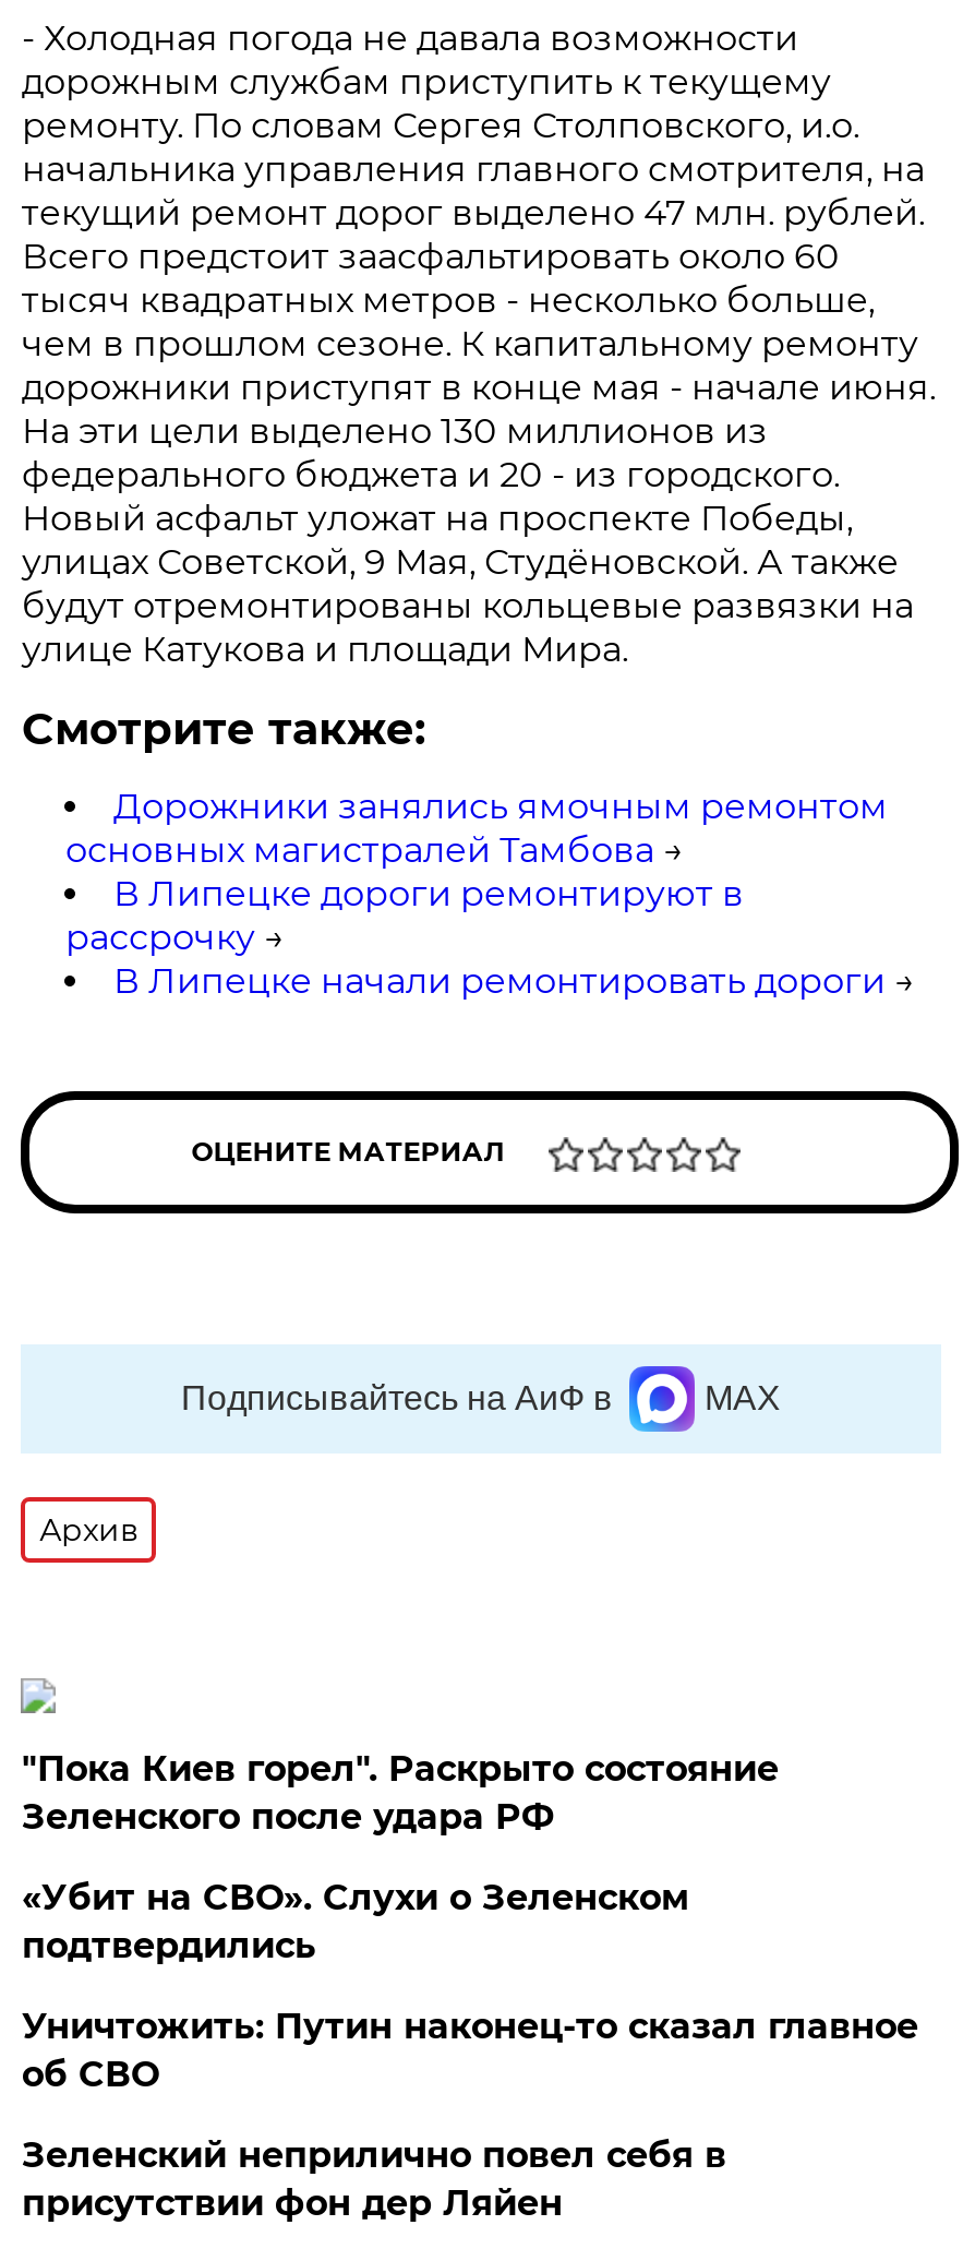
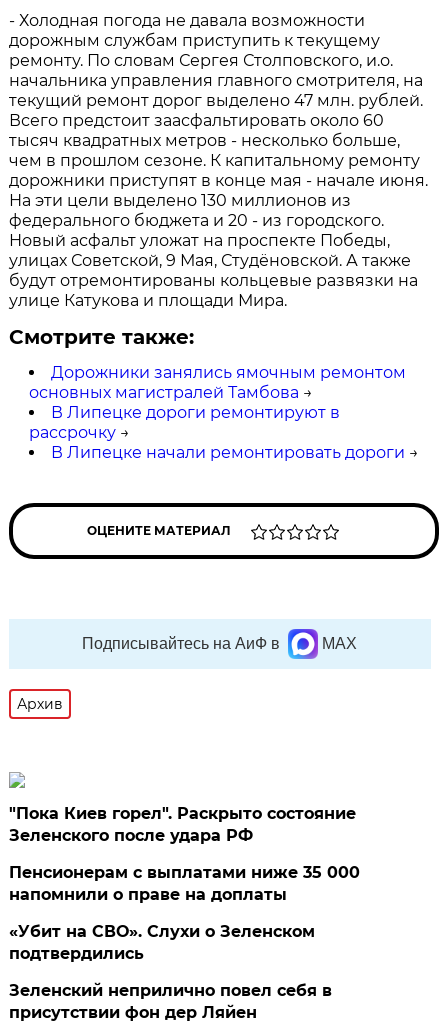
none -> [9,863,360,904] Пенсионерам с выплатами ниже 35 000 | напомнили о праве на доплаты
moved [22,1877,689,1966] -> [9,922,315,963]: «Убит на СВО». Слухи о Зеленском | подтвердились
[22,2006,918,2095] Уничтожить: Путин наконец-то сказал главное | об СВО -> none

